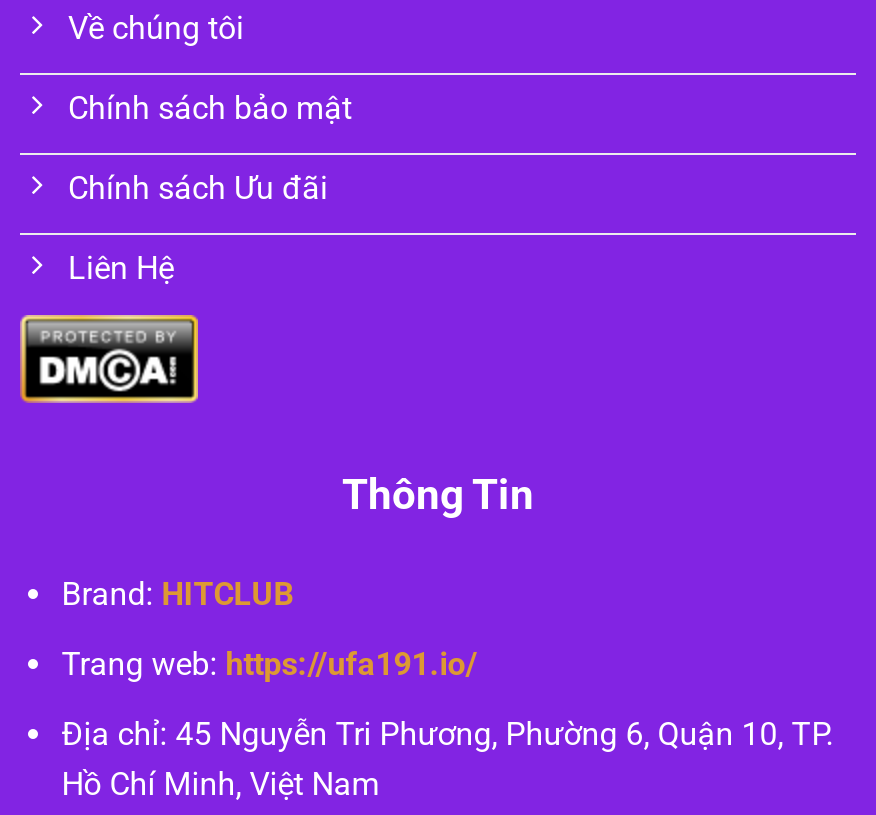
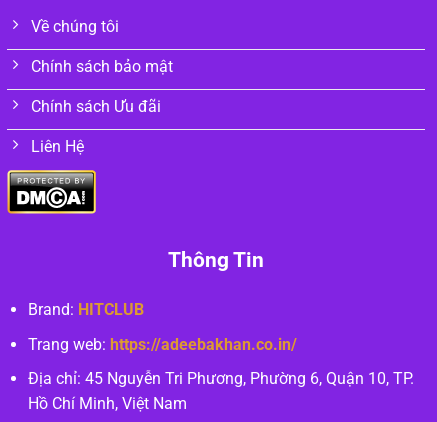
[62,645,478,683] Trang web: https://ufa191.io/ -> [28,335,297,354] Trang web: https://adeebakhan.co.in/

